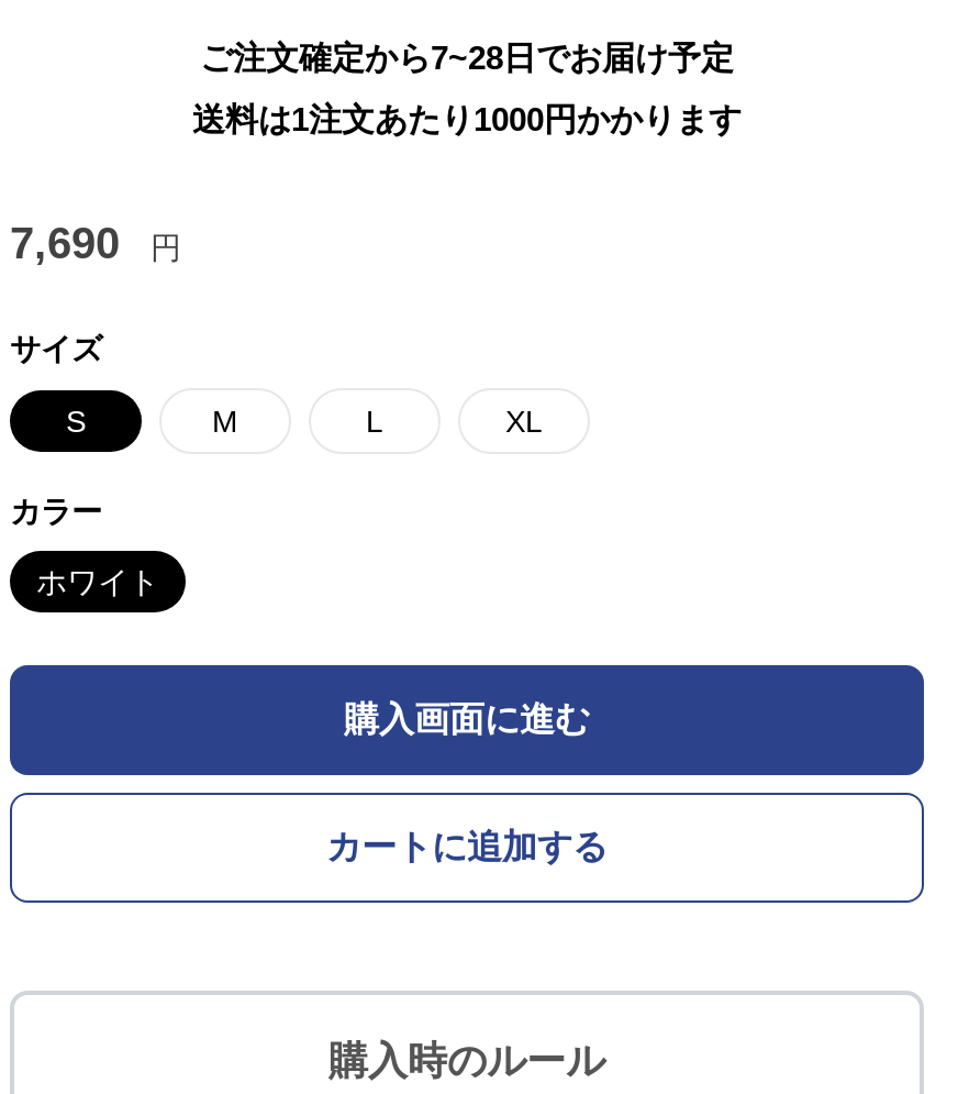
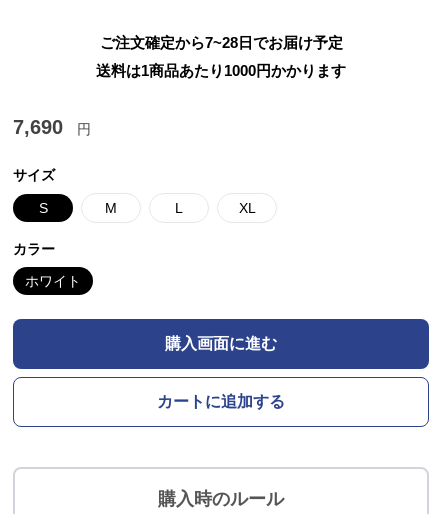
[192,100,742,137] 送料は1注文あたり1000円かかります -> [96,62,346,79] 送料は1商品あたり1000円かかります

